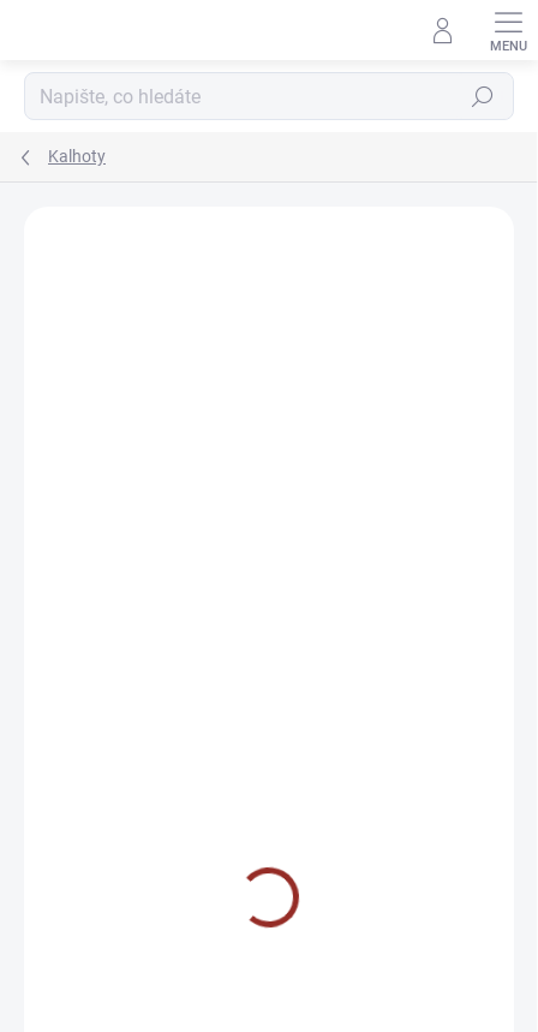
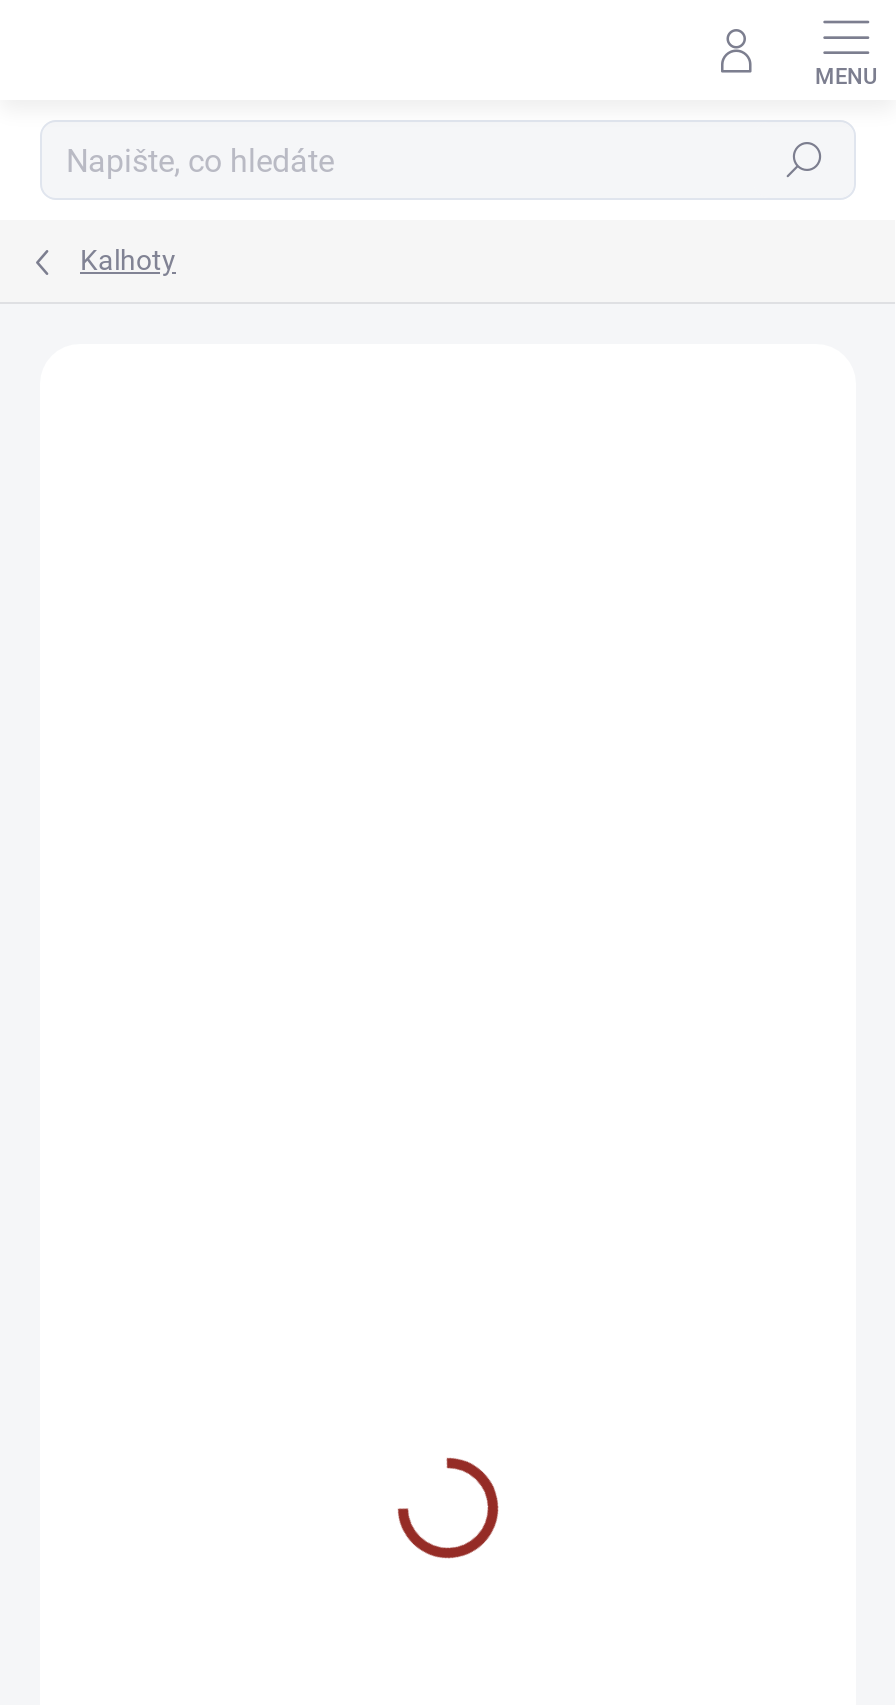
[239,865,300,937] [image] -> [394,1442,500,1562] [image]

